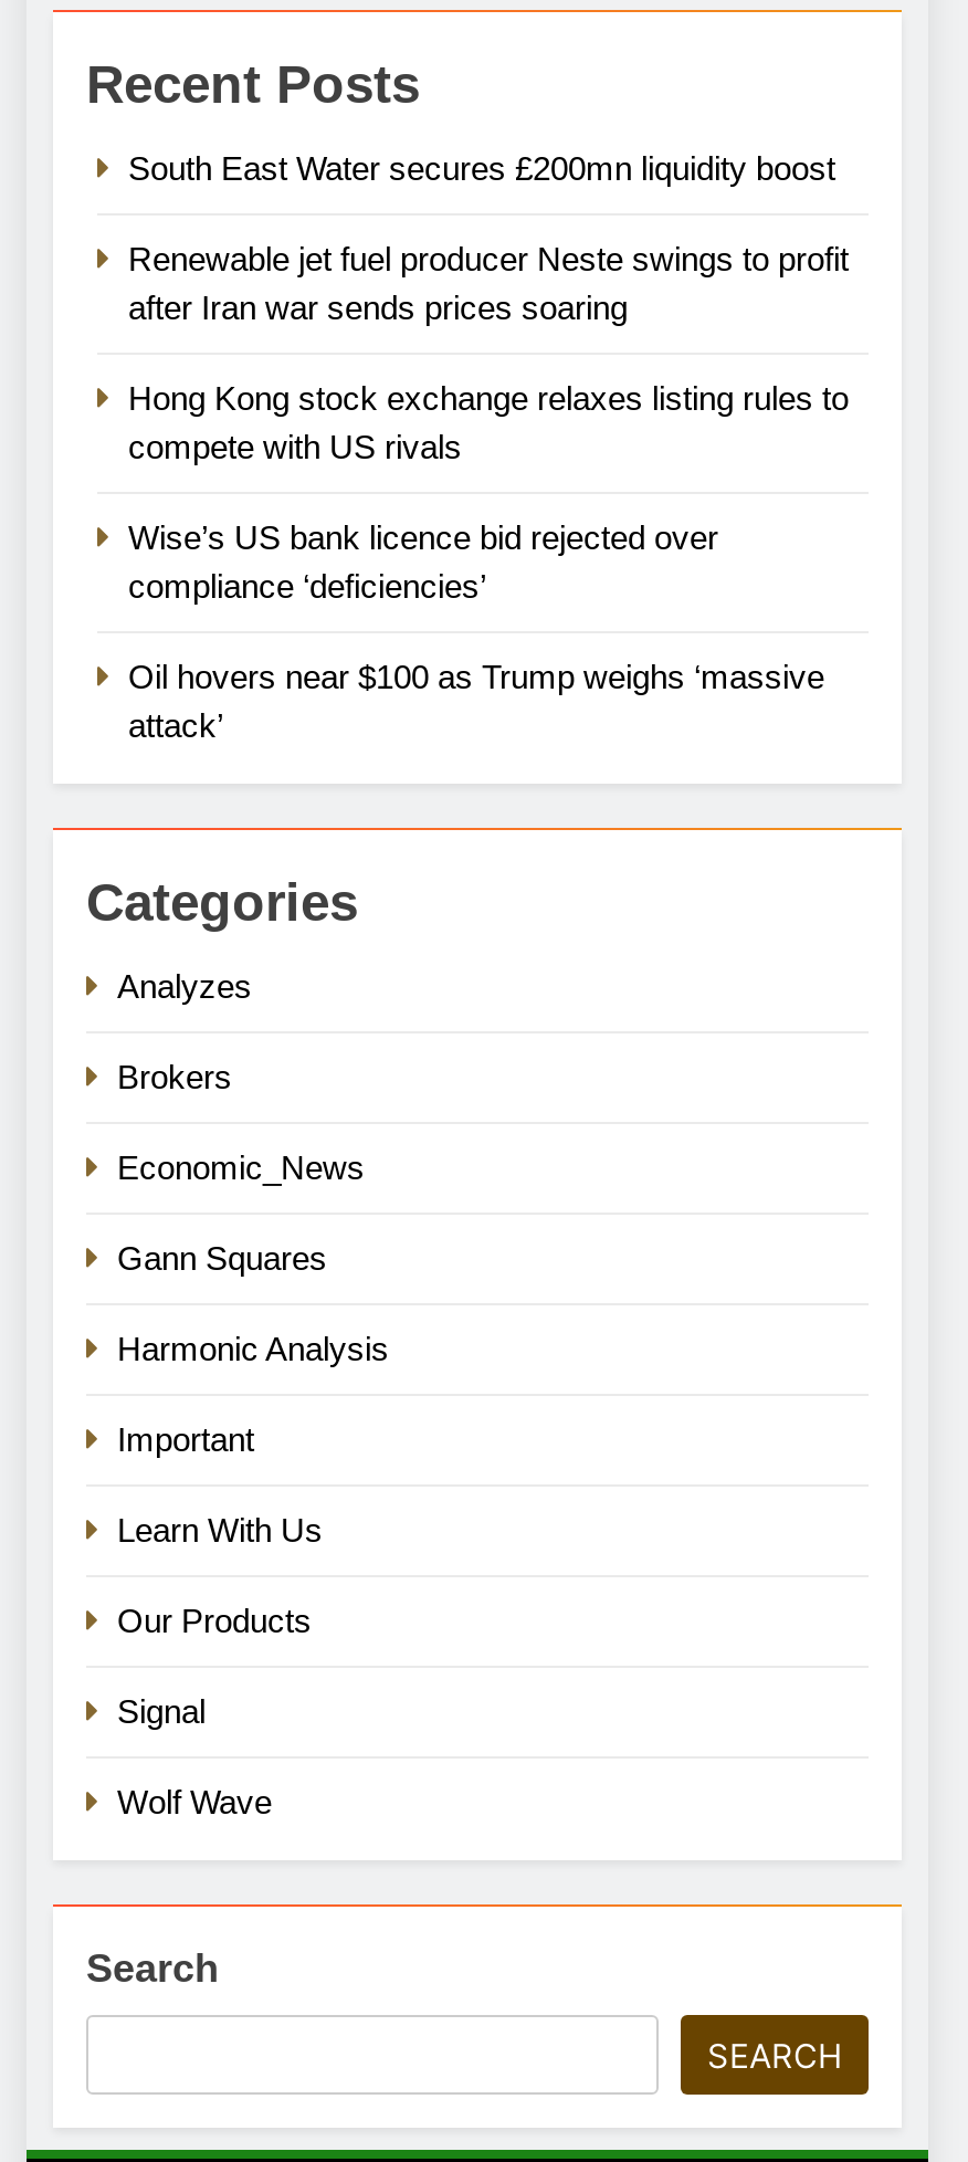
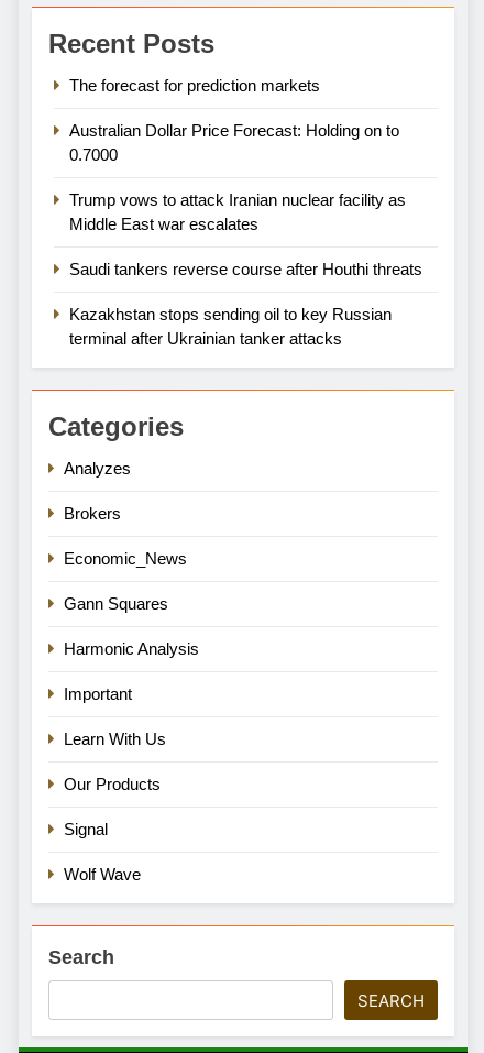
[128,151,835,188] South East Water secures £200mn liquidity boost -> [69,76,320,95] The forecast for prediction markets
[128,241,849,328] Renewable jet fuel producer Neste swings to profit | after Iran war sends prices soaring -> [69,121,399,164] Australian Dollar Price Forecast: Holding on to | 0.7000
[128,381,849,467] Hong Kong stock exchange relaxes listing rules to | compete with US rivals -> [69,191,406,233] Trump vows to attack Iranian nuclear facility as | Middle East war escalates
[128,520,718,606] Wise’s US bank licence bid rejected over | compliance ‘deficiencies’ -> [69,260,422,279] Saudi tankers reverse course after Houthi threats
[128,659,824,745] Oil hovers near $100 as Trump weighs ‘massive | attack’ -> [69,305,392,348] Kazakhstan stops sending oil to key Russian | terminal after Ukrainian tanker attacks

